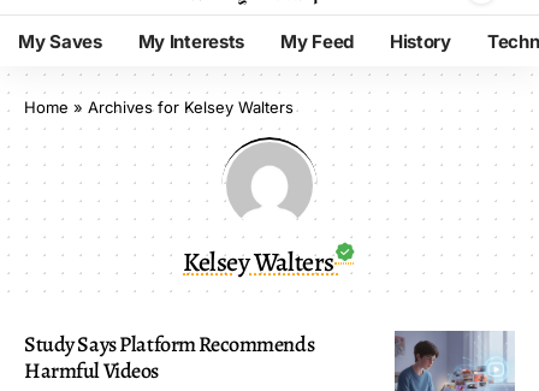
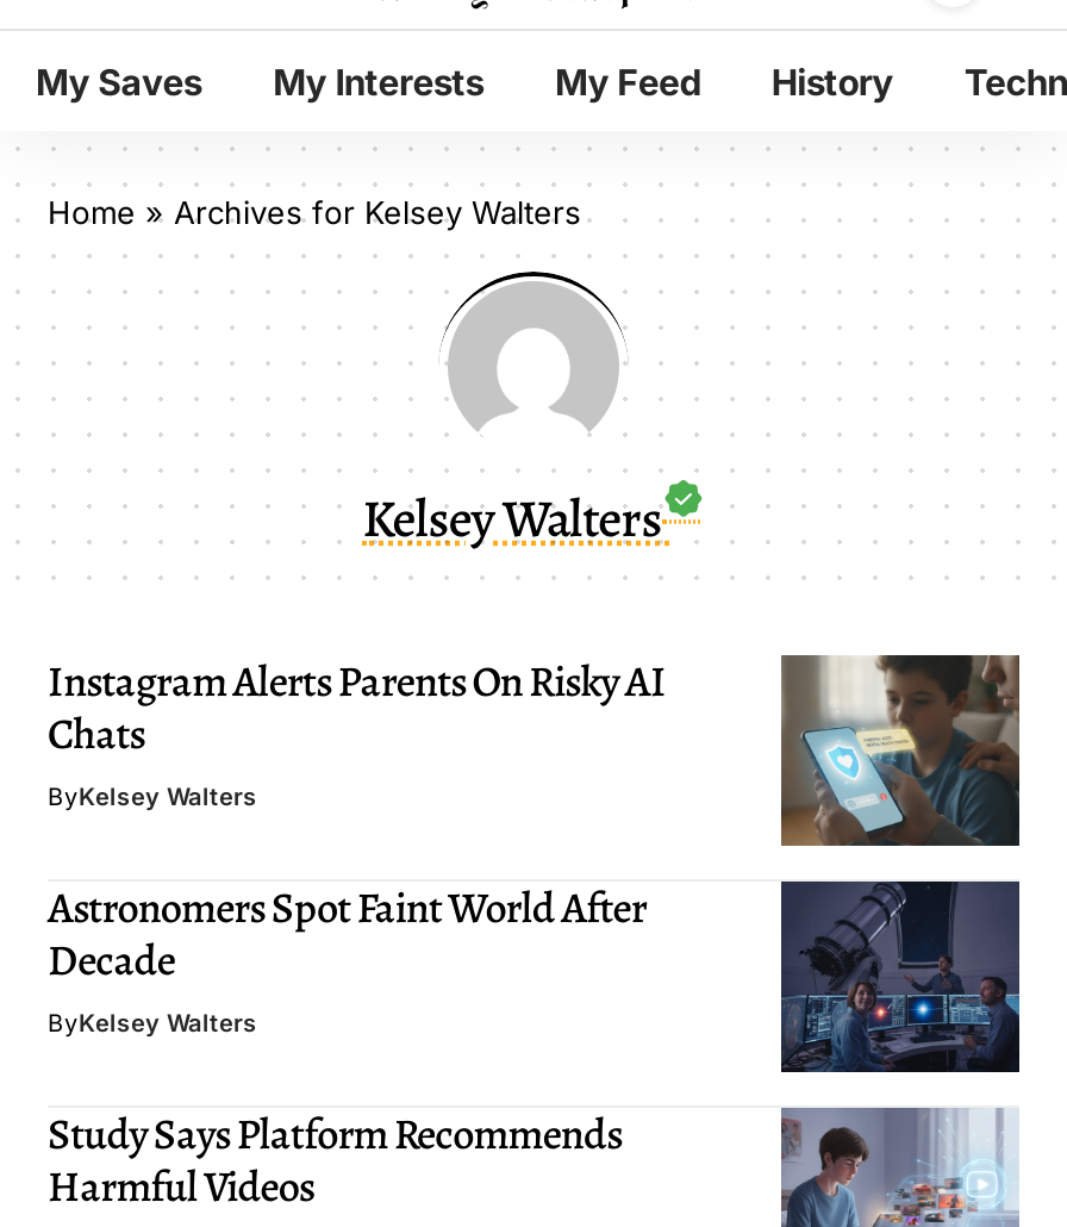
none -> [48,653,666,1036] Instagram Alerts Parents On Risky AI | Chats | ByKelsey Walters | Astronomers Spot Faint World After | Decade | ByKelsey Walters
none -> [779,653,1022,848] [image]
none -> [784,879,1019,1075] [image]

